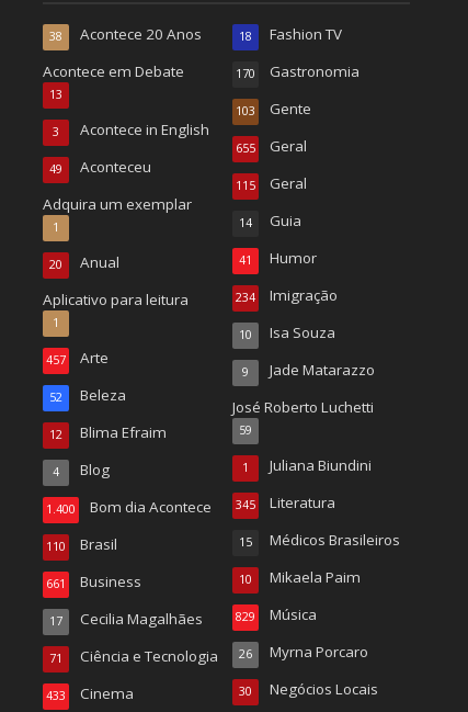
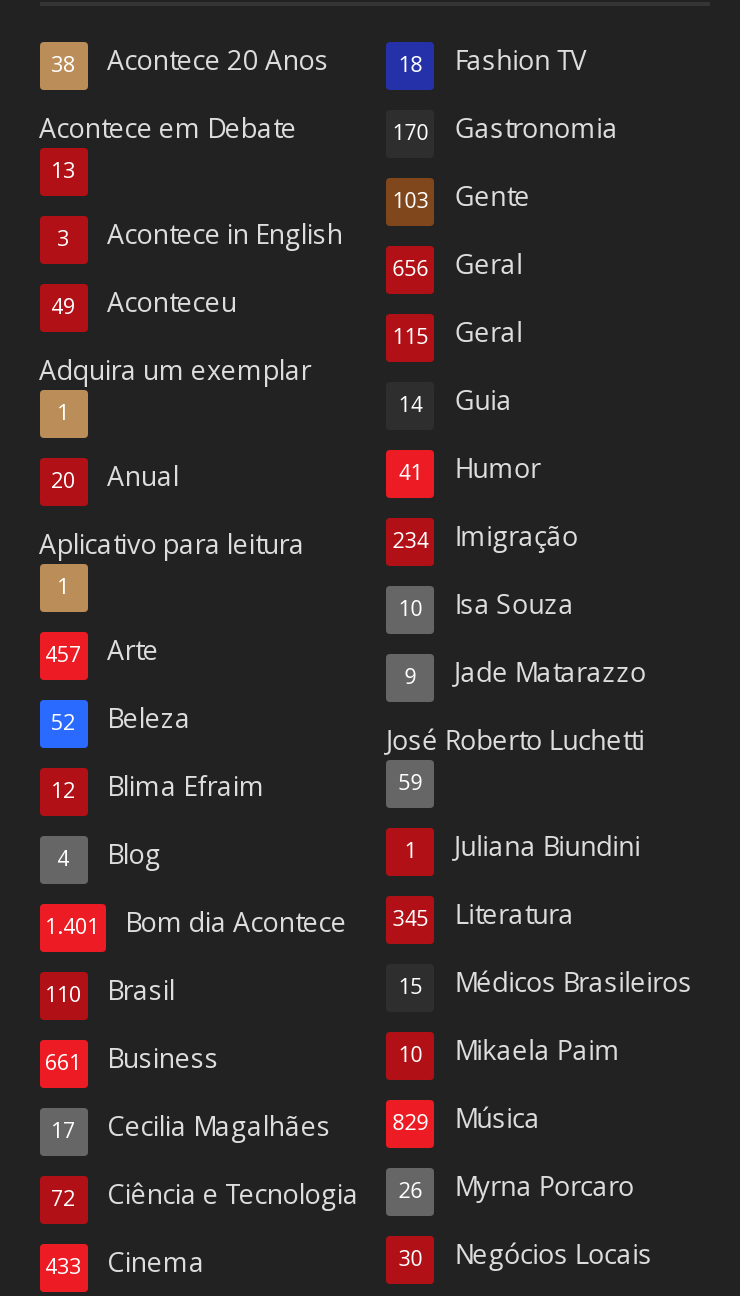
[236,136,307,156] 655 Geral -> [393,246,523,282] 656 Geral
[45,492,336,517] 1.400 Bom dia Acontece 345 Literatura -> [45,896,575,940] 1.401 Bom dia Acontece 345 Literatura
[49,642,369,666] 71 Ciência e Tecnologia 26 Myrna Porcaro -> [51,1168,635,1212] 72 Ciência e Tecnologia 26 Myrna Porcaro

